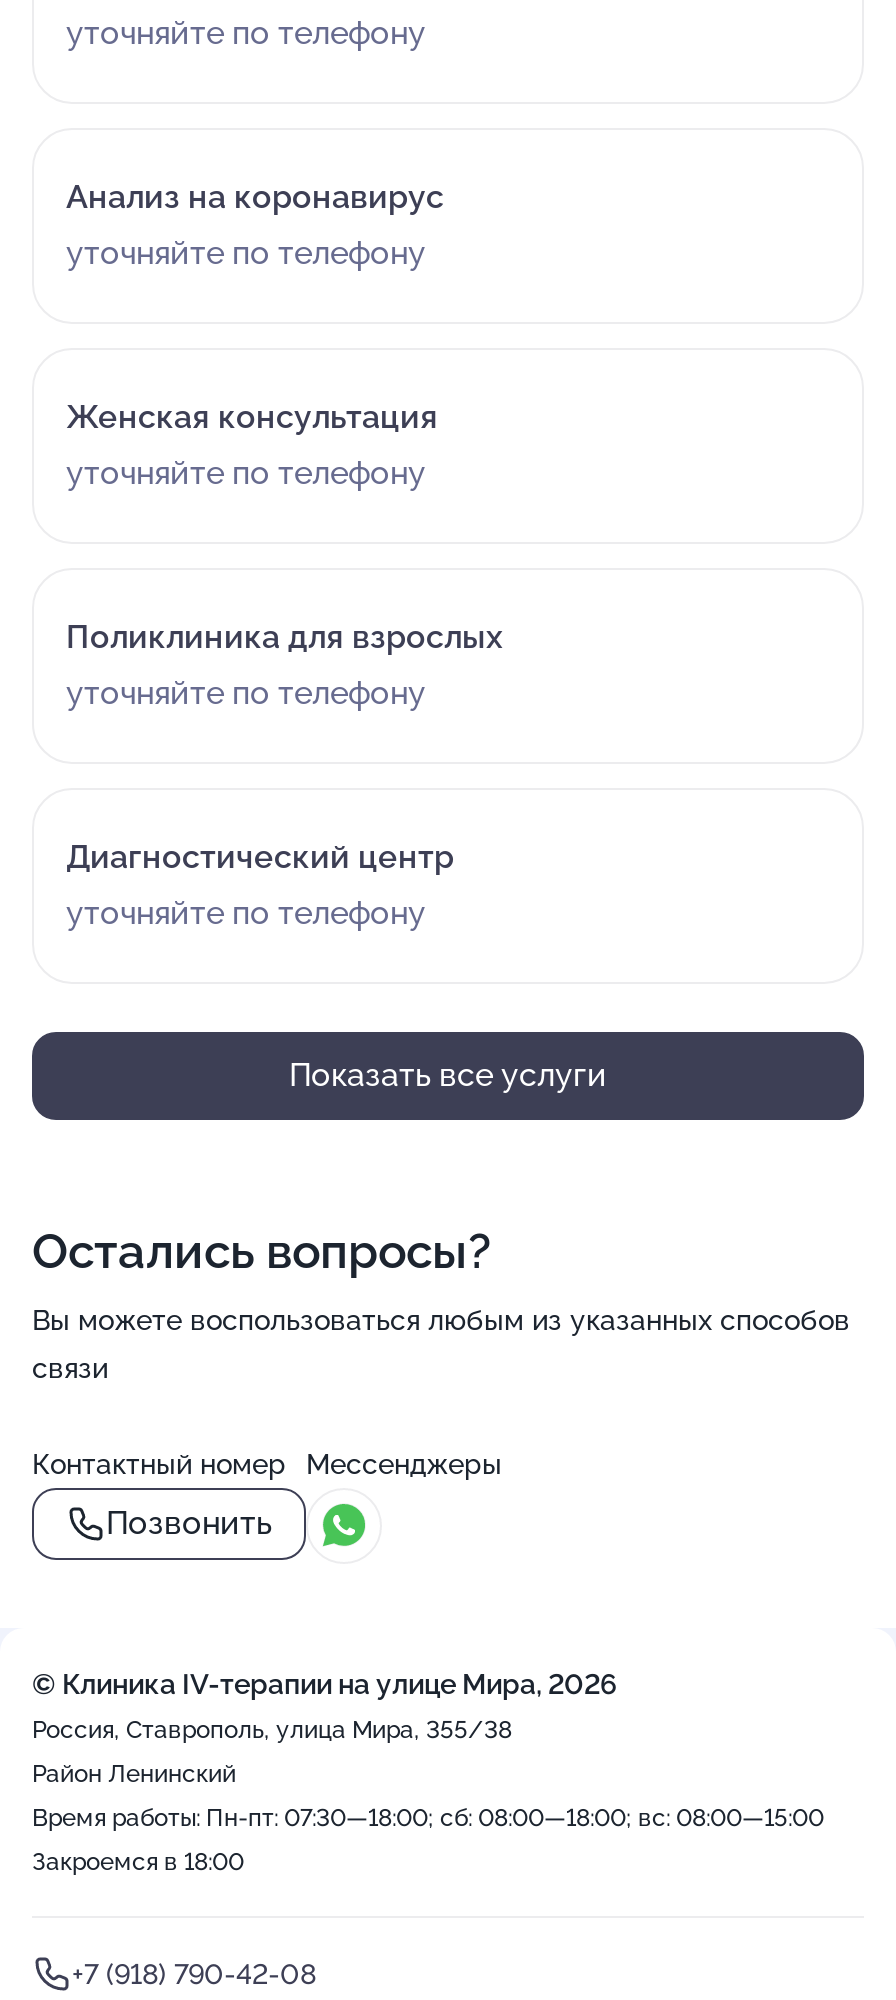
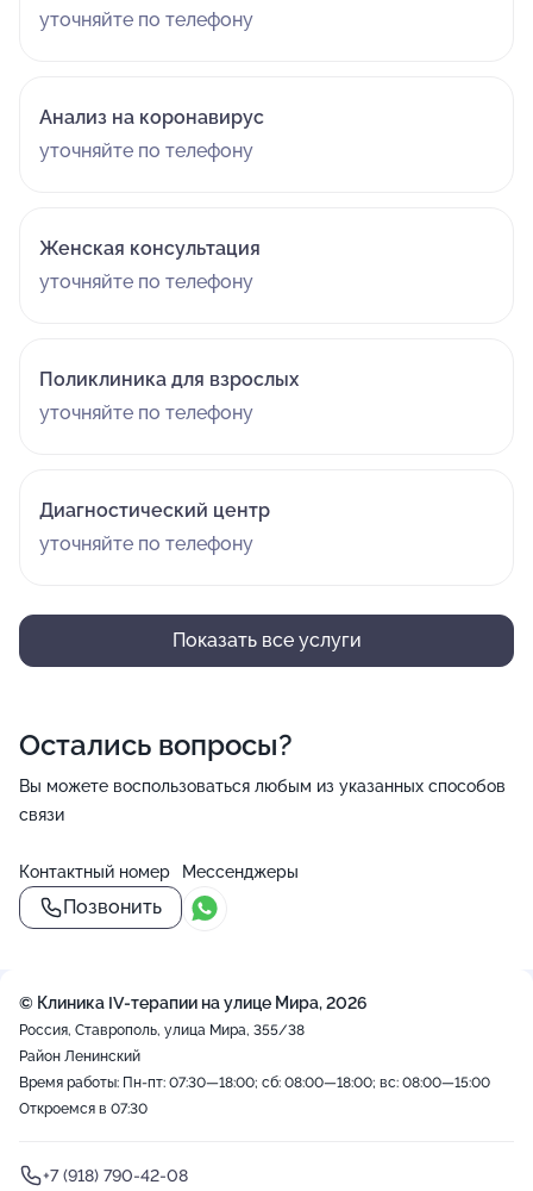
[32,1848,244,1876] Закроемся в 18:00 -> [19,1100,148,1117] Откроемся в 07:30

